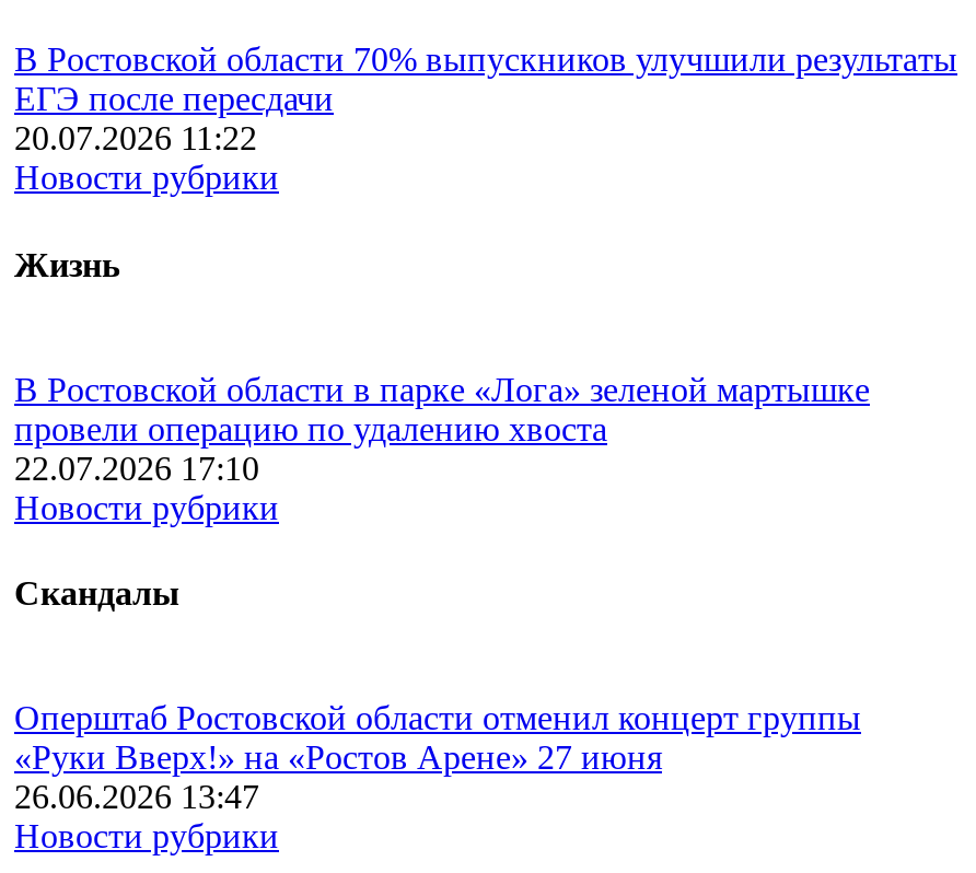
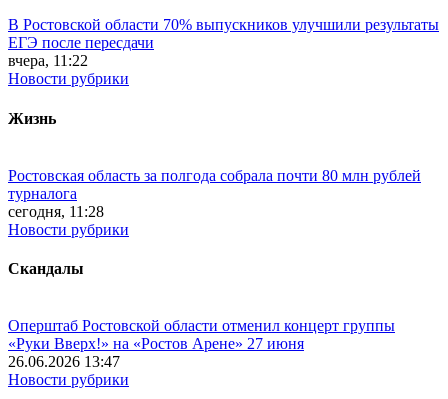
[14,120,257,157] 20.07.2026 11:22 -> [8,52,88,69] вчера, 11:22
[14,371,870,487] В Ростовской области в парке «Лога» зеленой мартышке | провели операцию по удалению хвоста | 22.07.2026 17:10 -> [8,167,421,220] Ростовская область за полгода собрала почти 80 млн рублей | турналога | сегодня, 11:28

